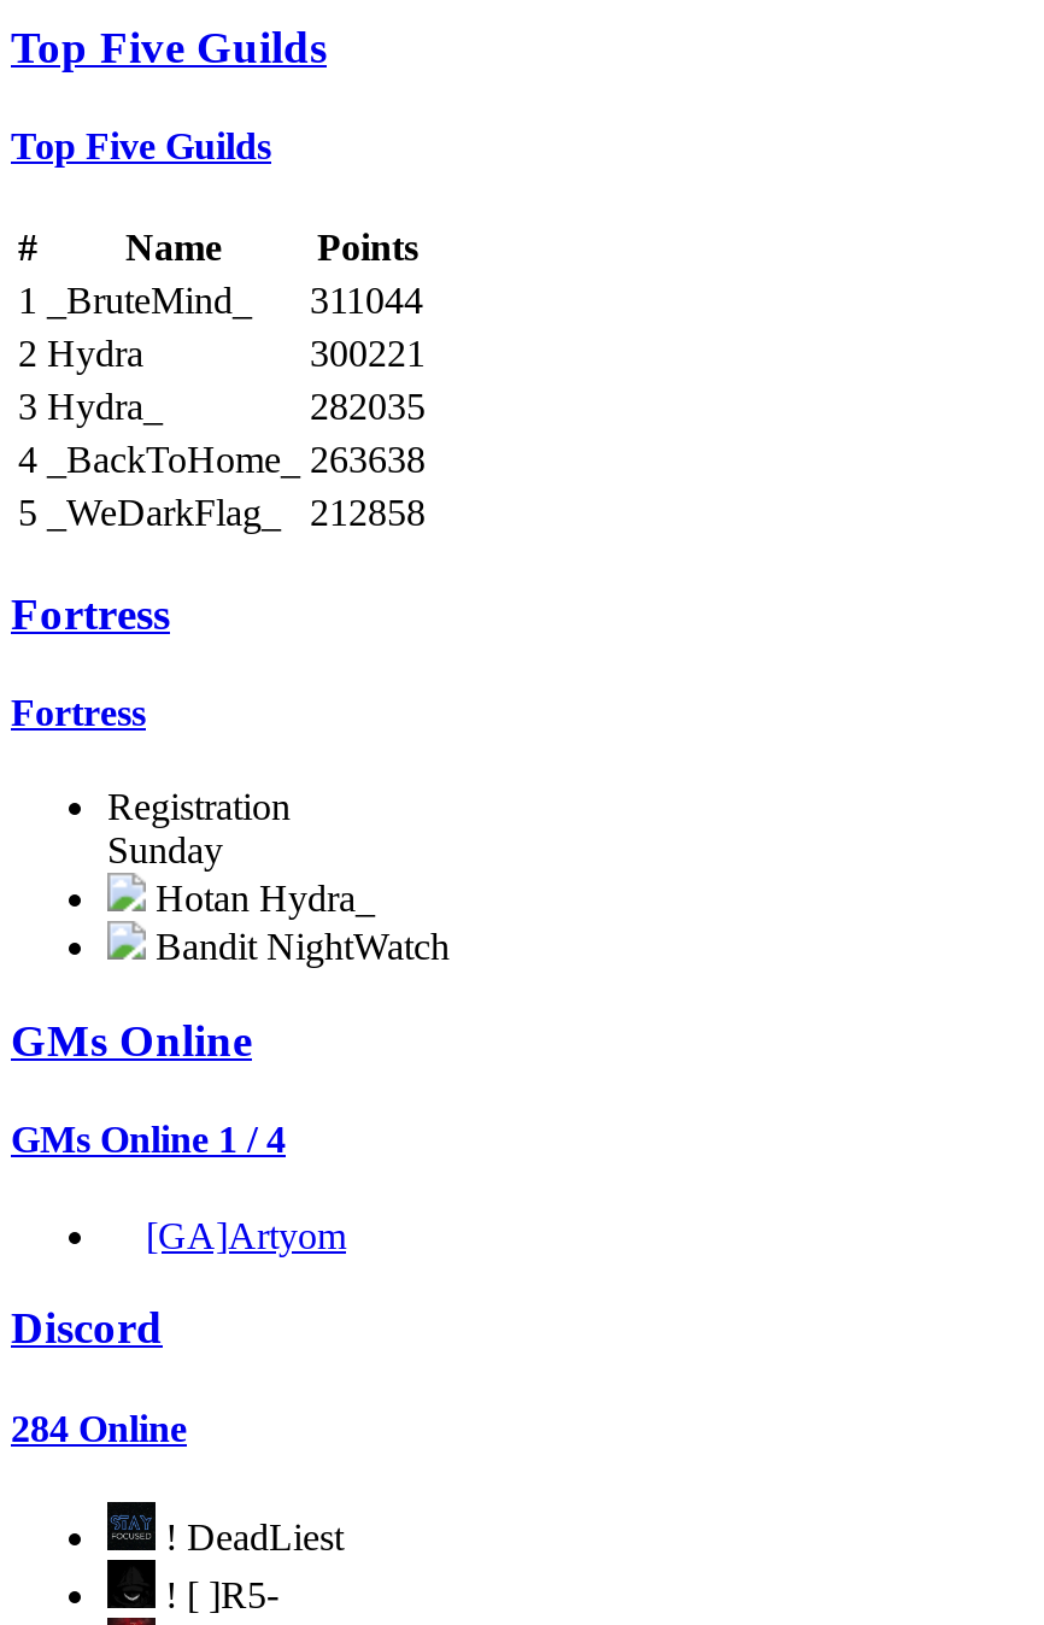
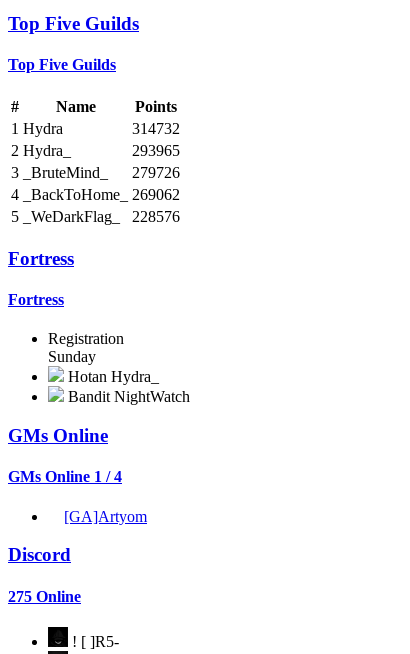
[18,280,426,480] 1 _BruteMind_ | 311044 | 2 Hydra | 300221 | 3 Hydra_ | 282035 | 4 _BackToHome_ 263638 -> [11,120,180,203] 1 Hydra | 314732 | 2 Hydra_ | 293965 | 3 _BruteMind_ | 279726 | 4 _BackToHome_ 269062
[18,492,426,533] 5 _WeDarkFlag_ 212858 -> [11,208,180,225] 5 _WeDarkFlag_ 228576
[11,1407,344,1557] 284 Online | ! DeadLiest -> [8,587,81,604] 275 Online

